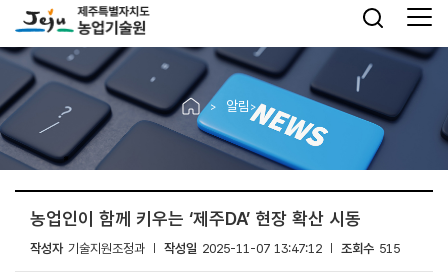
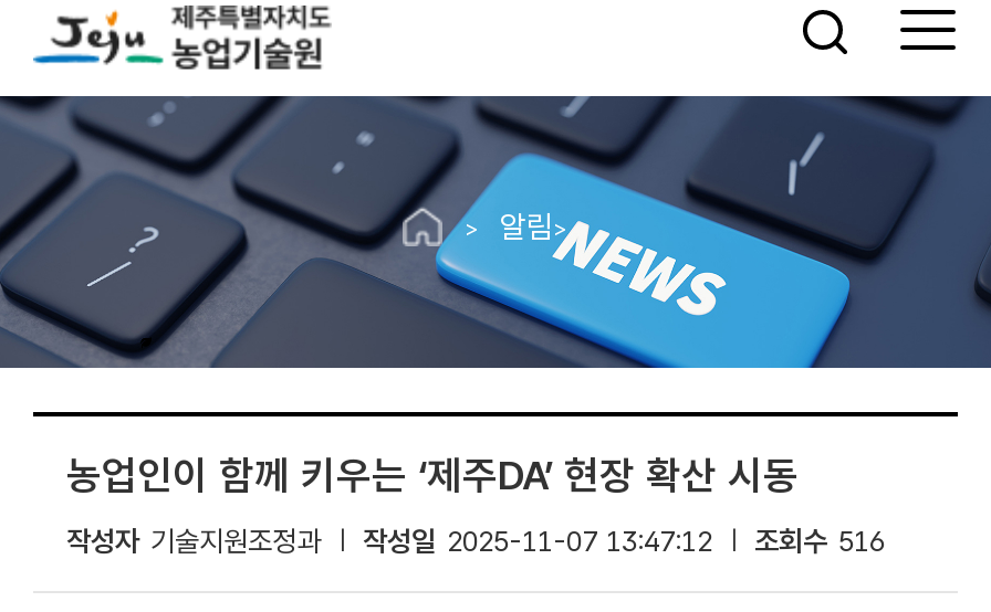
[30,241,400,256] 작성자 기술지원조정과 작성일 2025-11-07 13:47:12 조회수 515 -> [66,525,885,558] 작성자 기술지원조정과 작성일 2025-11-07 13:47:12 조회수 516

